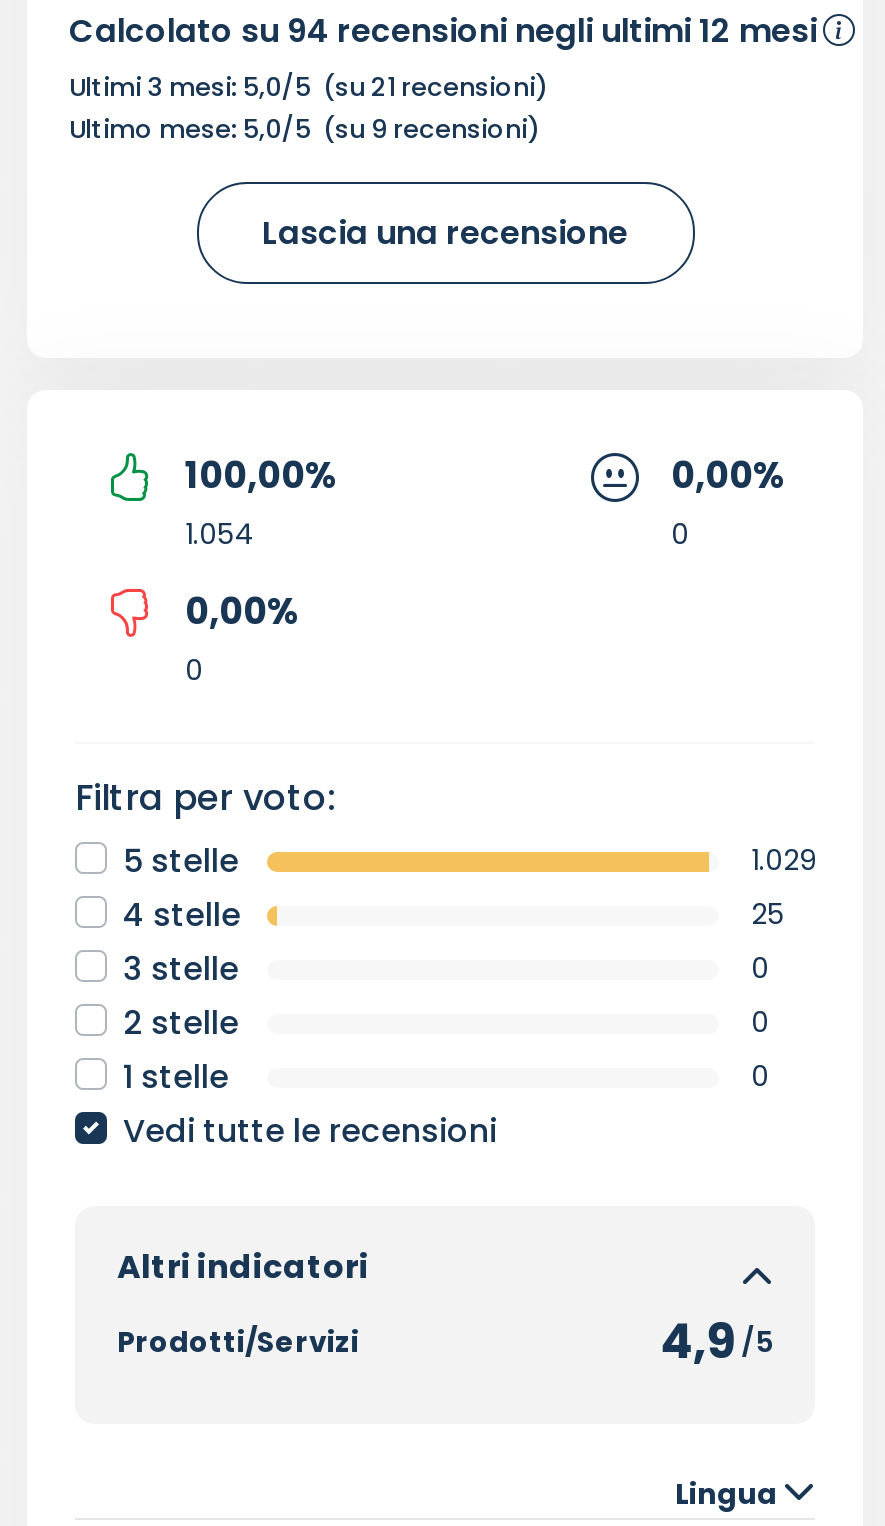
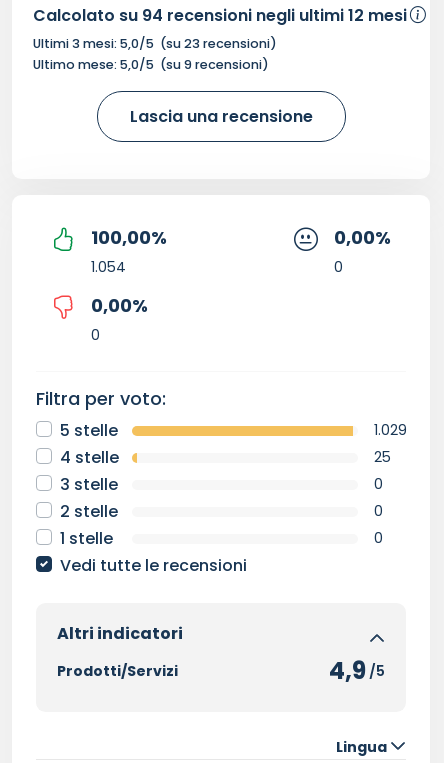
[69,70,549,104] Ultimi 3 mesi: 5,0/5 (su 21 recensioni) -> [33,35,277,52] Ultimi 3 mesi: 5,0/5 (su 23 recensioni)

